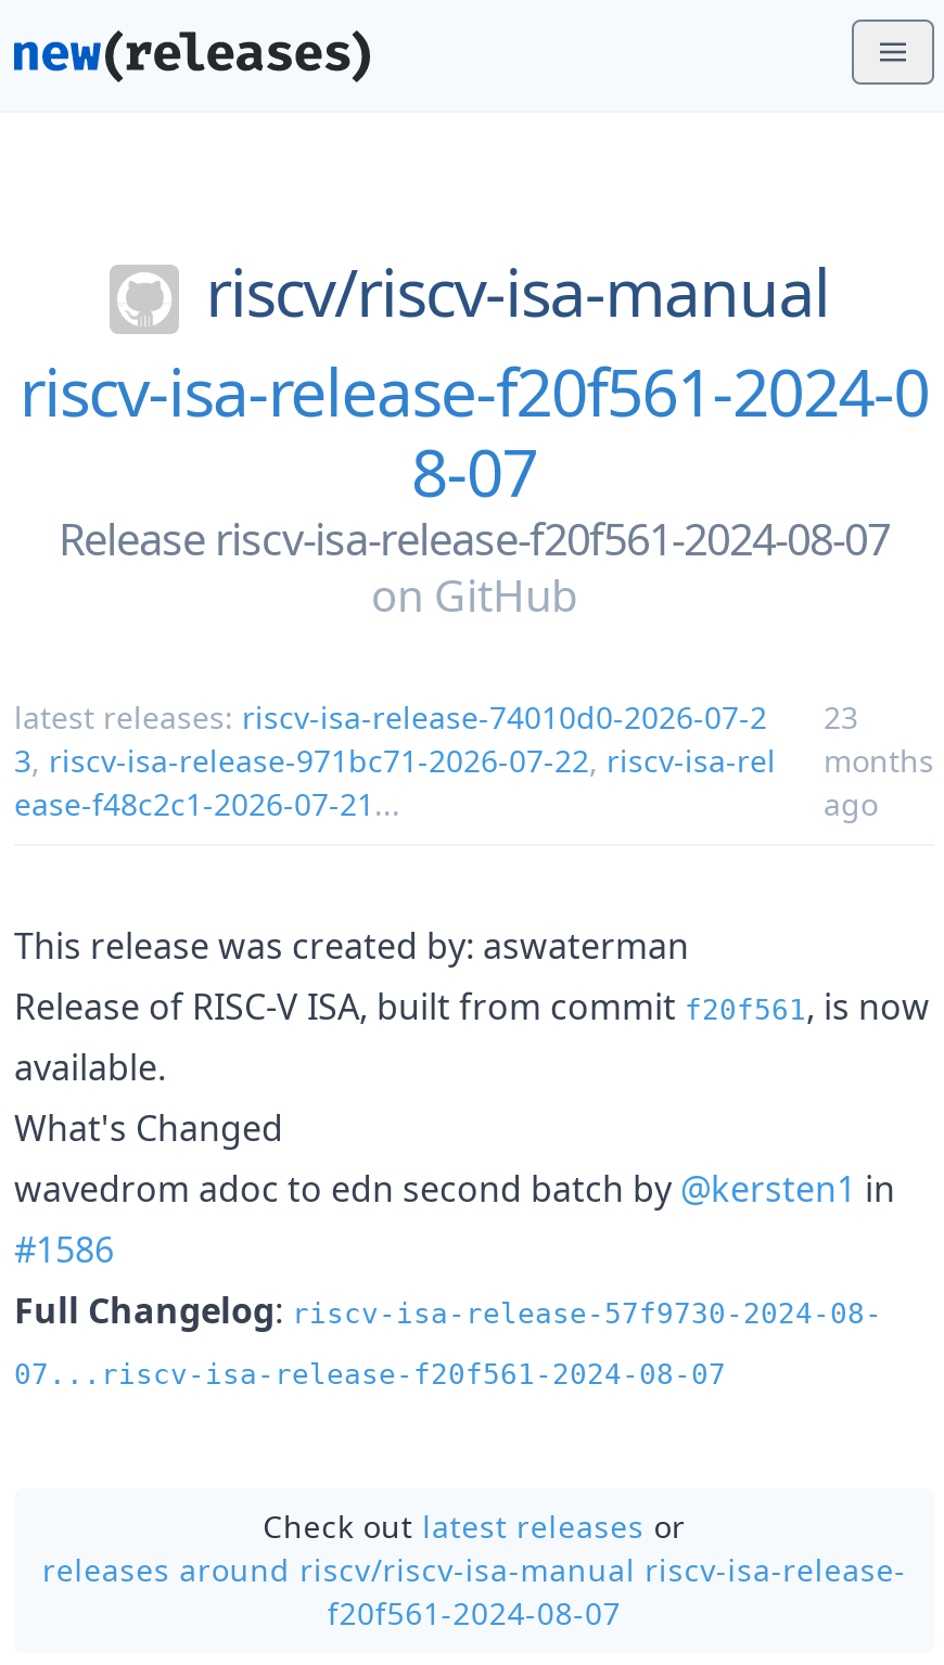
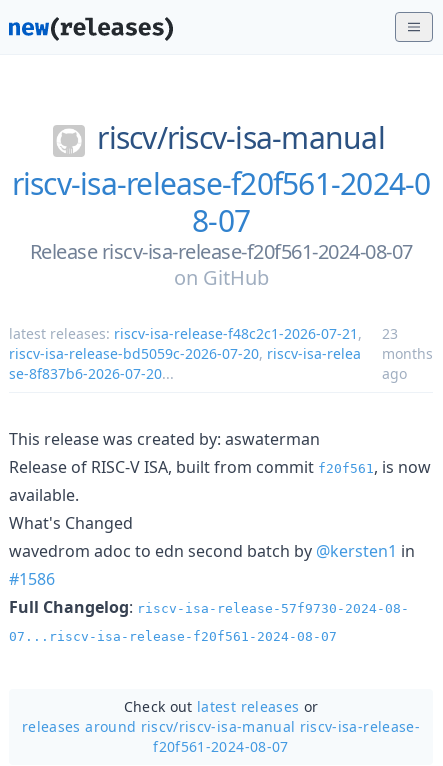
[14,696,776,824] latest releases: riscv-isa-release-74010d0-2026-07-2 | 3, riscv-isa-release-971bc71-2026-07-22, riscv-isa-rel | ease-f48c2c1-2026-07-21... -> [9,324,362,383] latest releases: riscv-isa-release-f48c2c1-2026-07-21, | riscv-isa-release-bd5059c-2026-07-20, riscv-isa-relea | se-8f837b6-2026-07-20...

